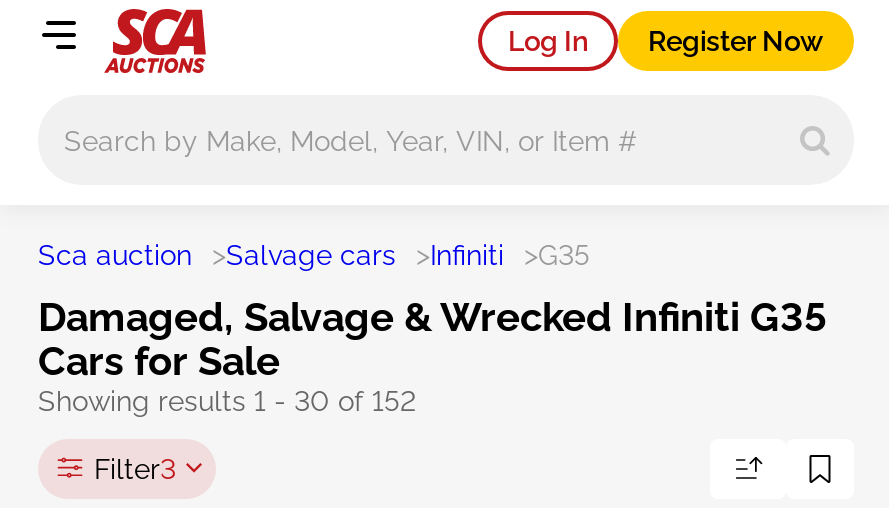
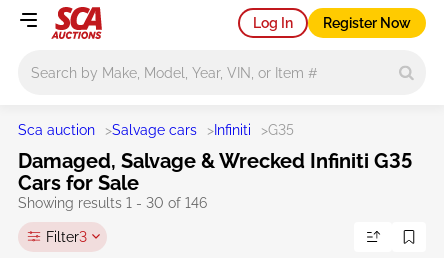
[38,385,416,417] Showing results 1 - 30 of 152 -> [18,195,207,211] Showing results 1 - 30 of 146

